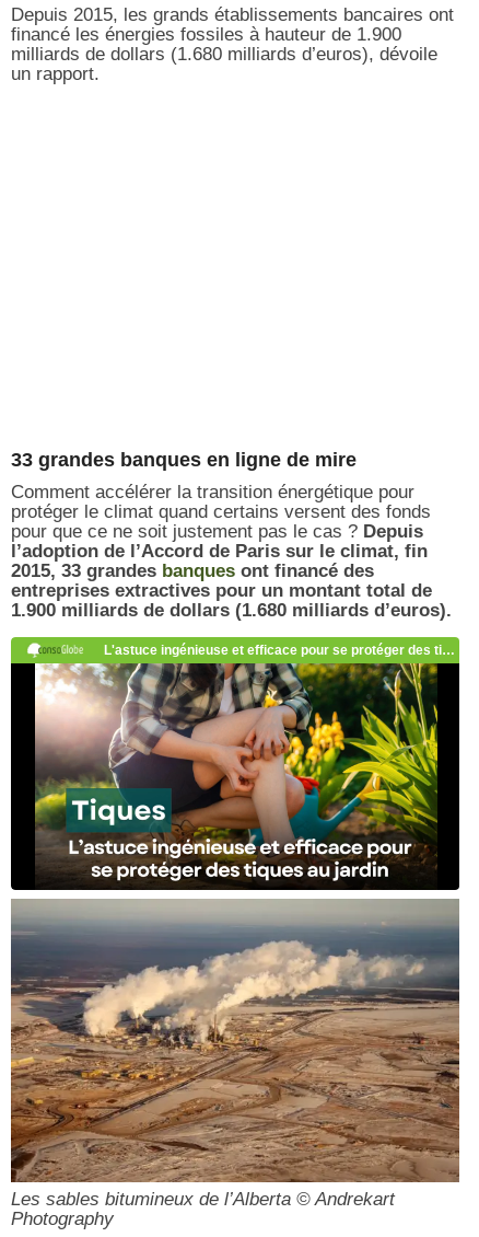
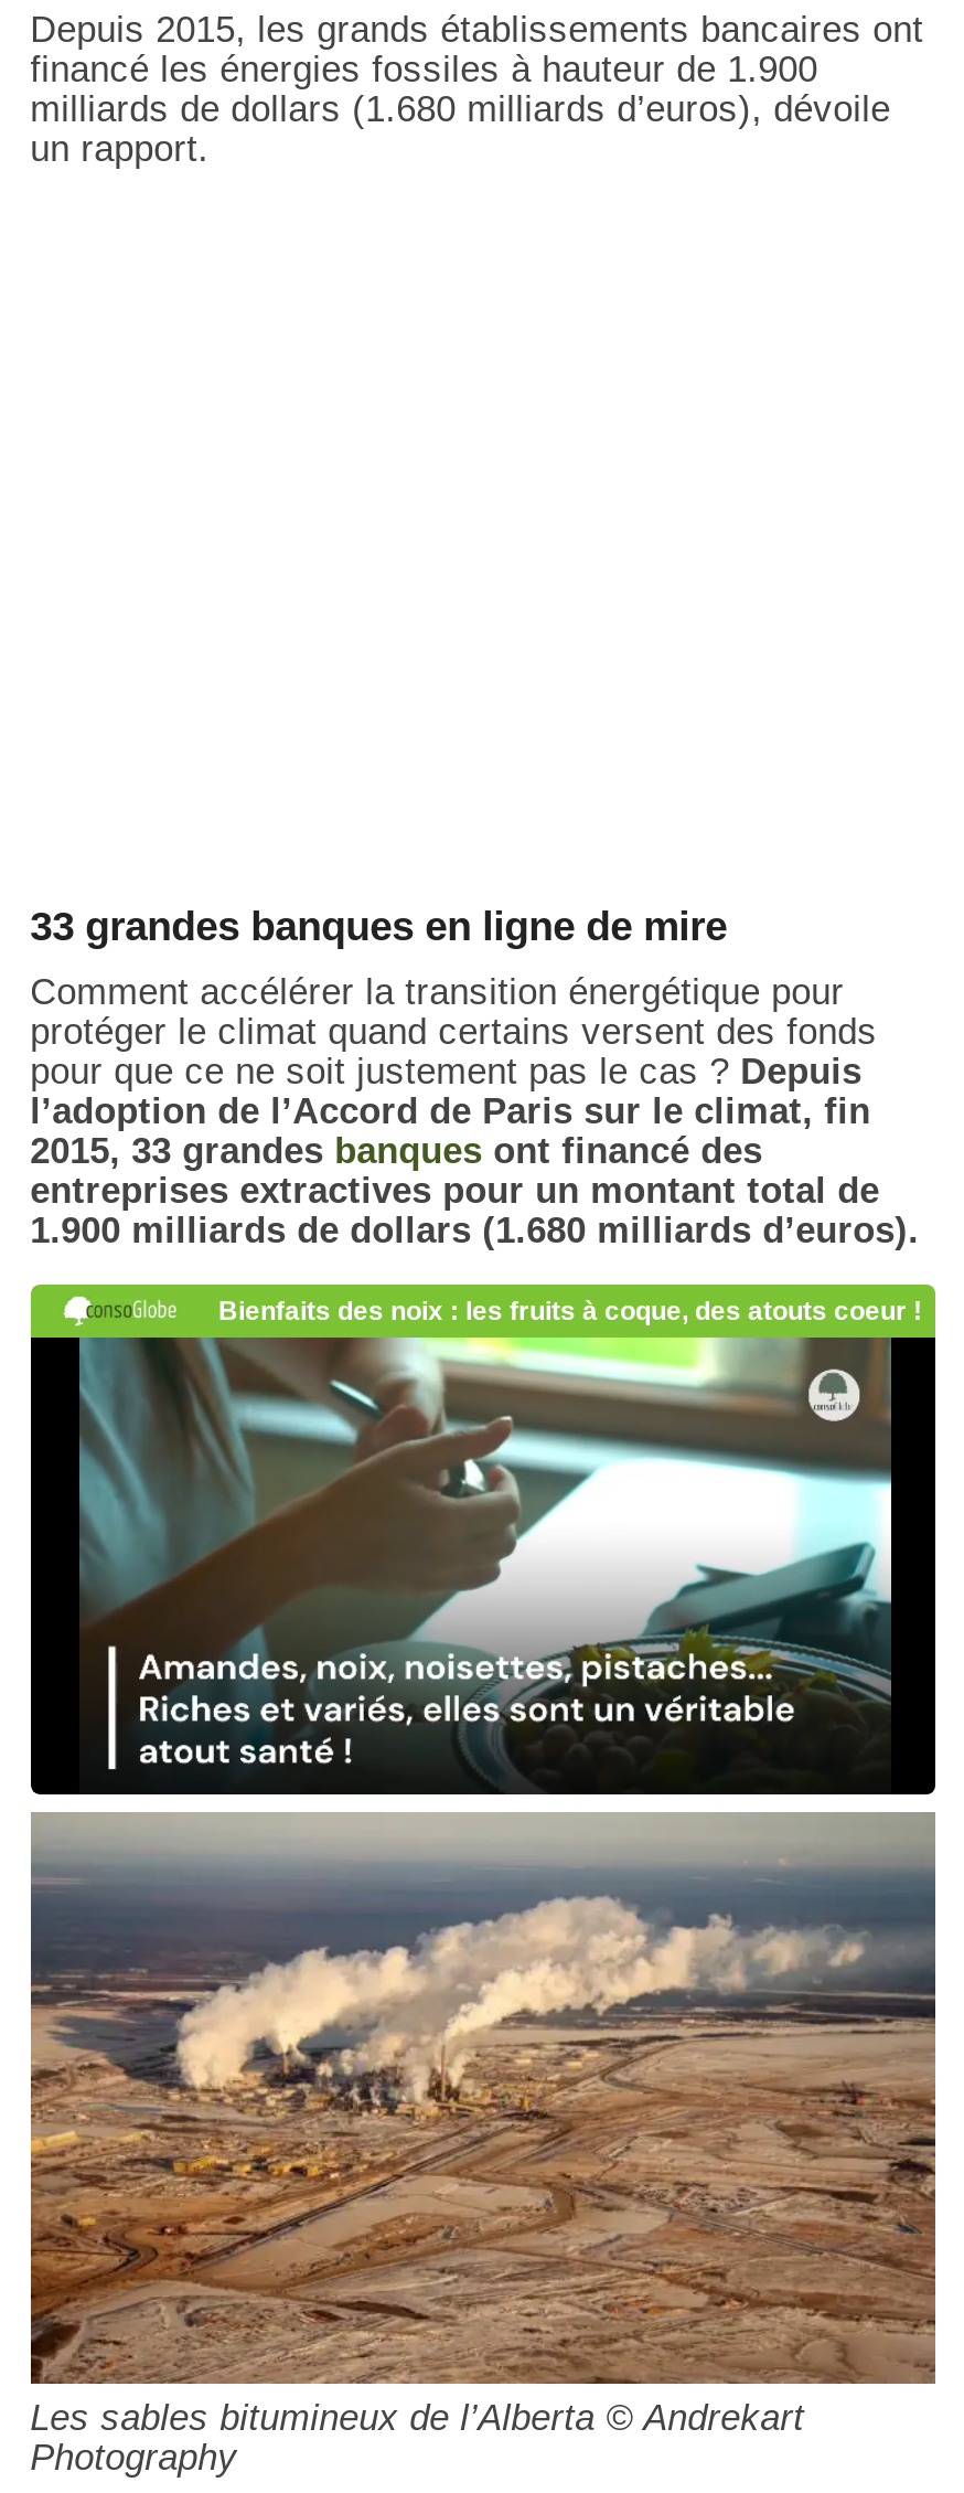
[34,641,454,888] [image] -> [77,1300,922,1792] [image]

